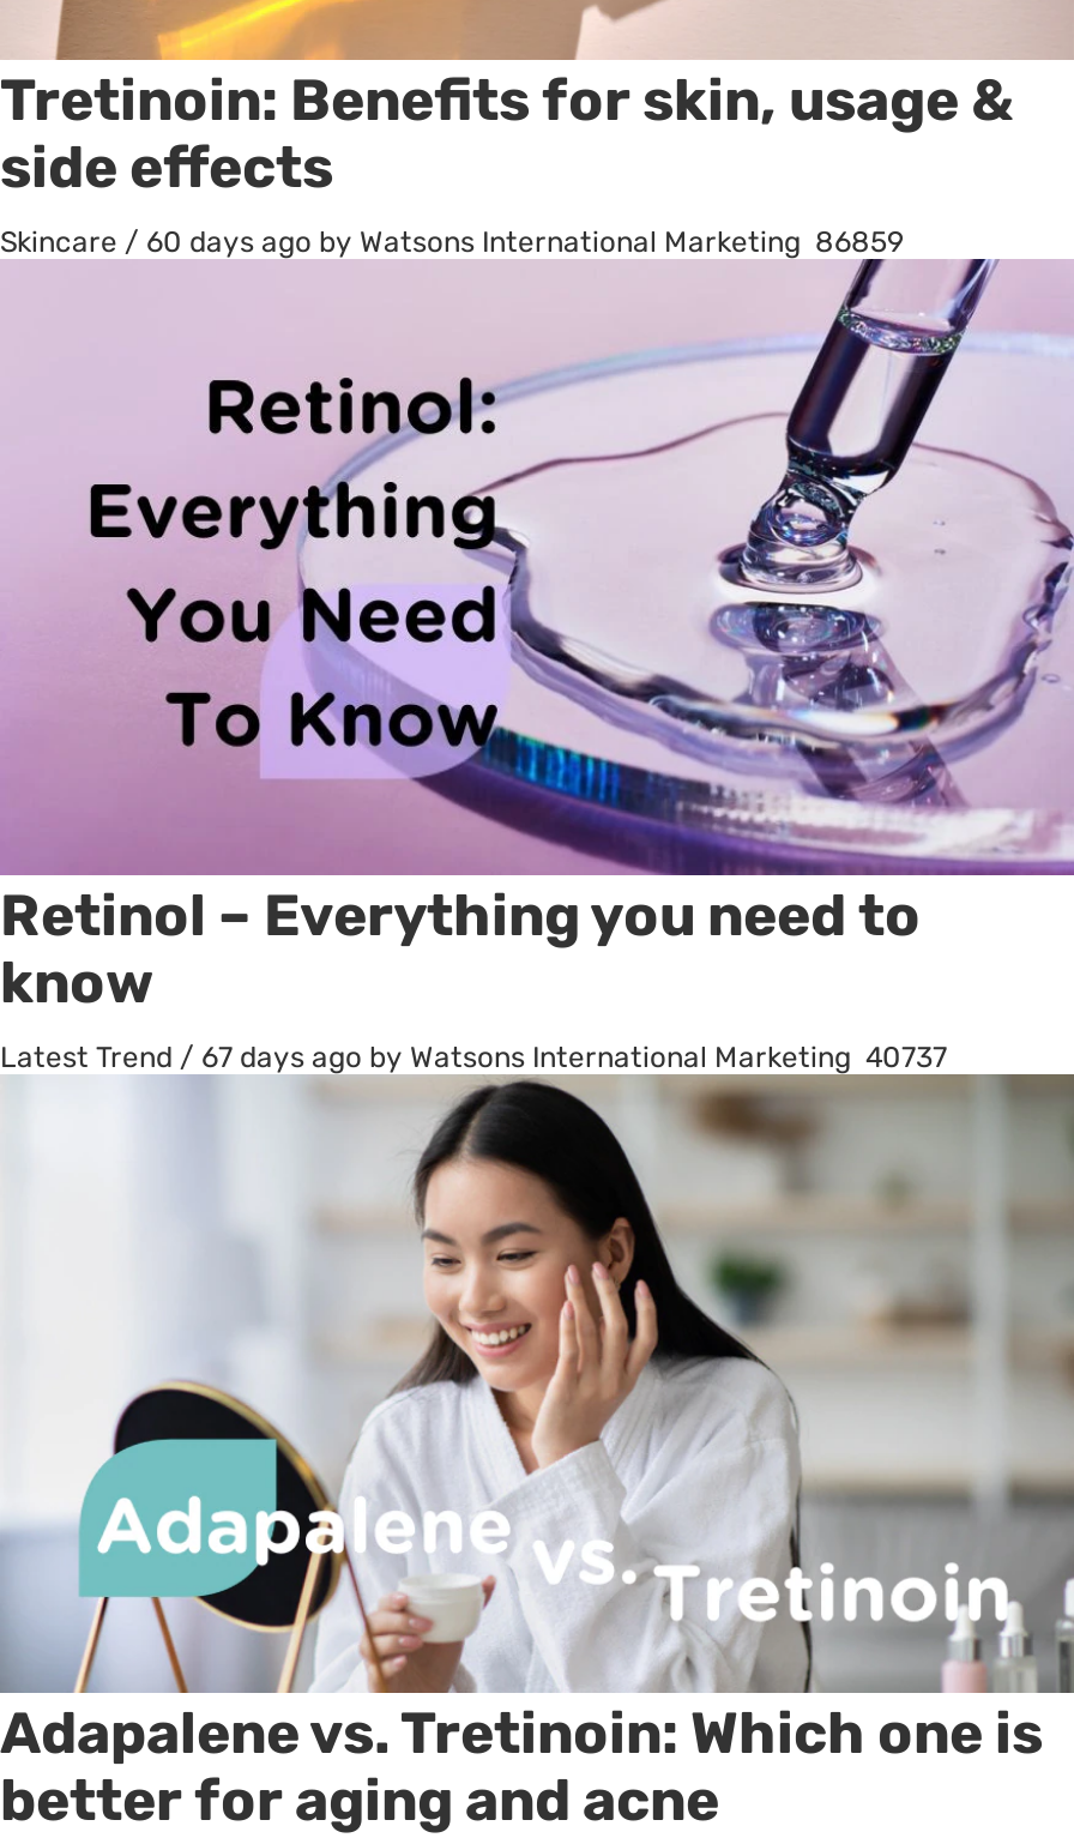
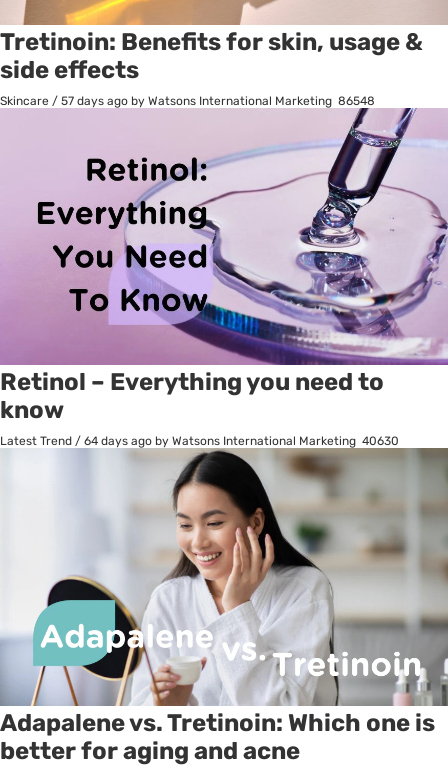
[0,224,904,258] Skincare / 60 days ago by Watsons International Marketing 86859 -> [0,93,375,107] Skincare / 57 days ago by Watsons International Marketing 86548
[0,1041,947,1075] Latest Trend / 67 days ago by Watsons International Marketing 40737 -> [0,434,399,448] Latest Trend / 64 days ago by Watsons International Marketing 40630

